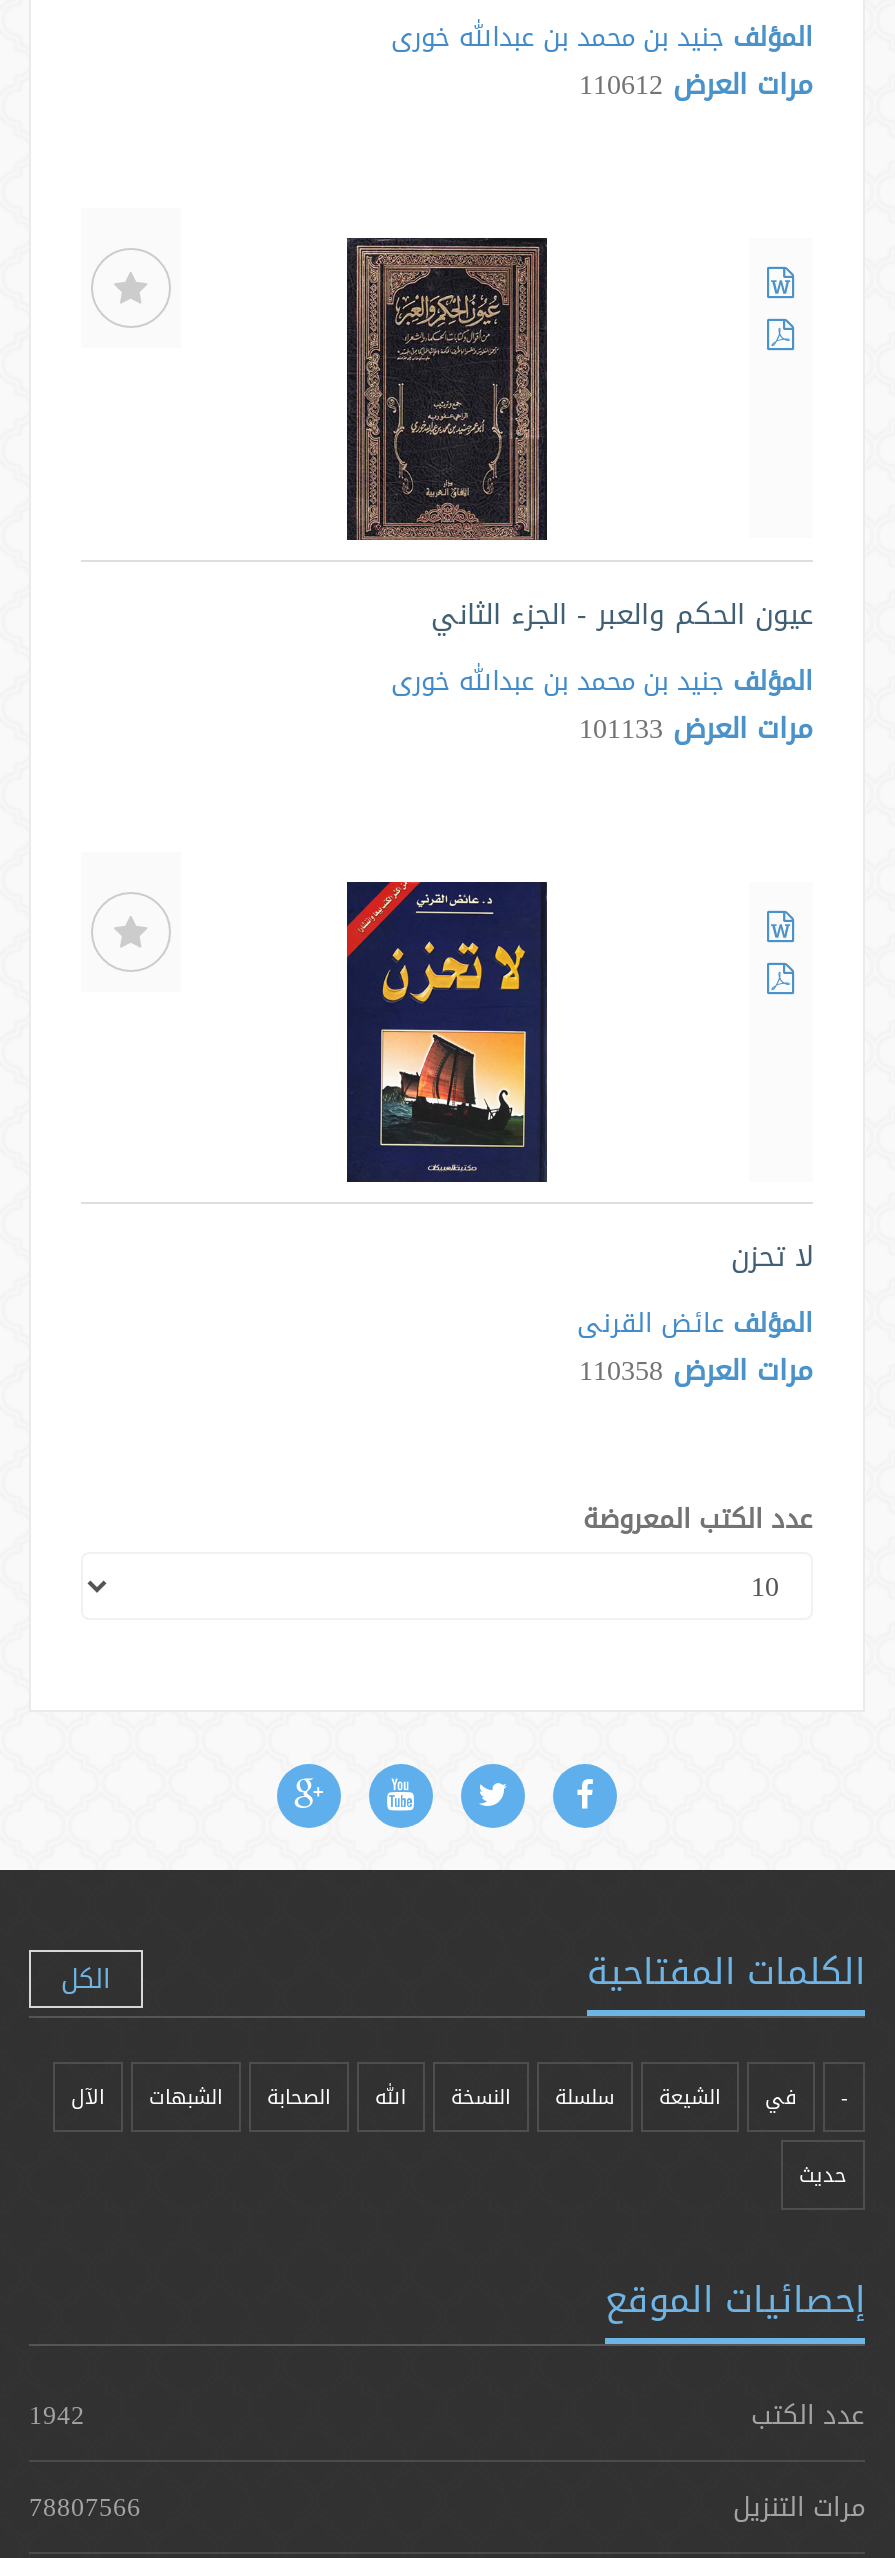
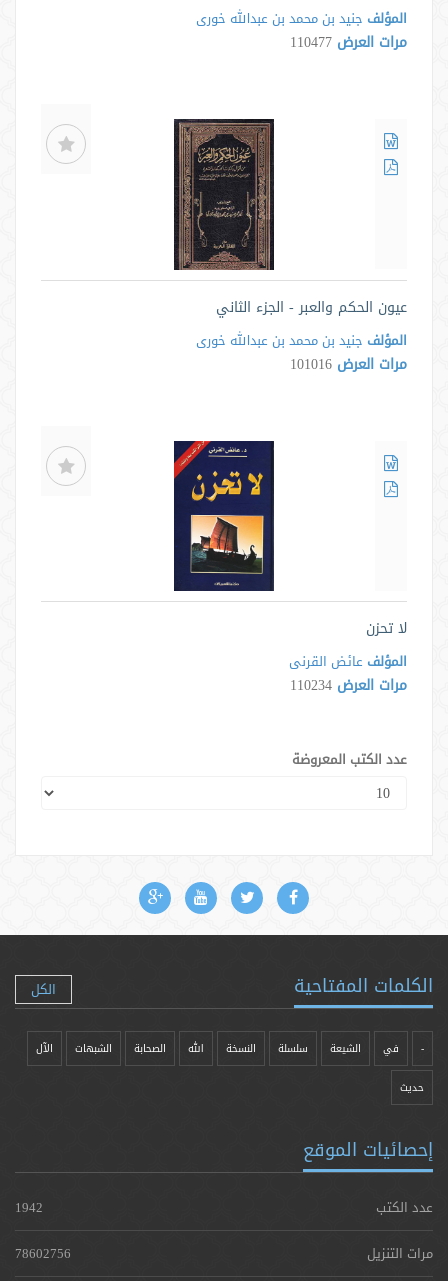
[579,59,813,111] مرات العرض 110612 -> [290,29,407,55] مرات العرض 110477
[579,701,813,753] مرات العرض 101133 -> [290,351,407,377] مرات العرض 101016
[579,1343,813,1395] مرات العرض 110358 -> [290,672,407,698] مرات العرض 110234
[29,2481,141,2529] 78807566 -> [15,1241,71,1265] 78602756

